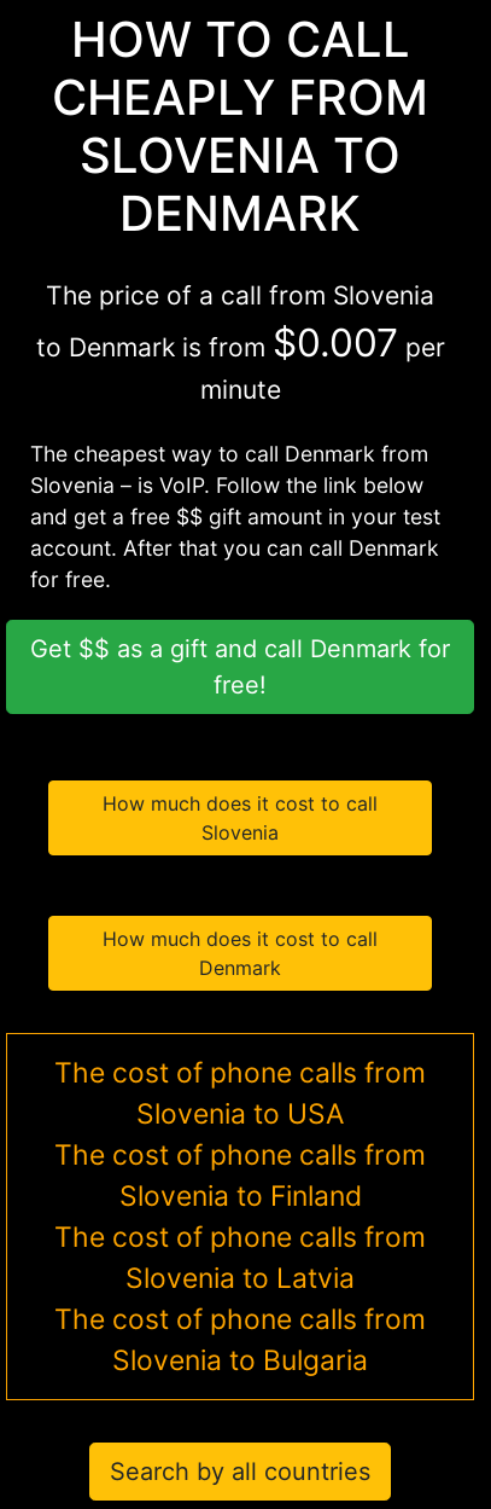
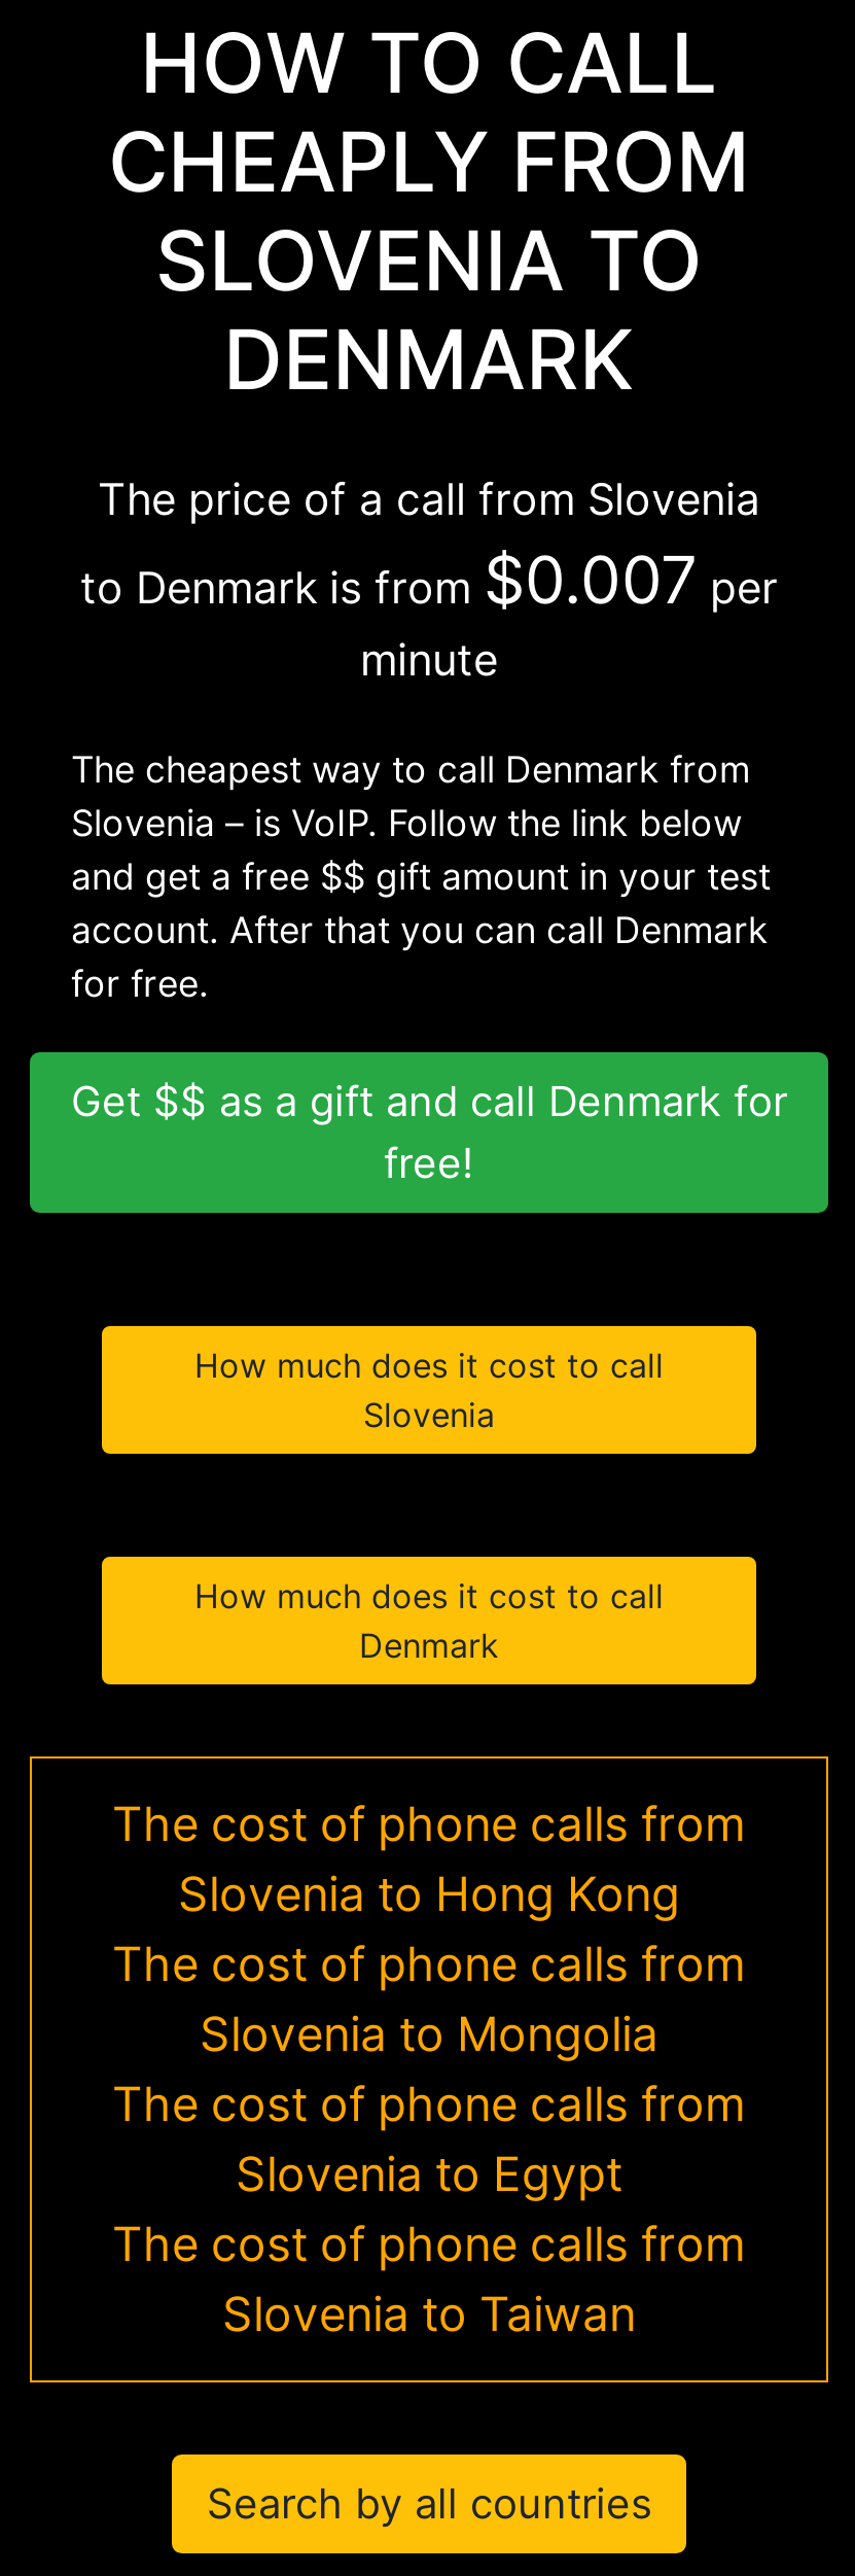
[136,1097,344,1131] Slovenia to USA -> [178,1866,680,1923] Slovenia to Hong Kong
[119,1179,361,1213] Slovenia to Finland -> [200,2006,658,2063] Slovenia to Mongolia
[125,1261,355,1295] Slovenia to Latvia -> [236,2146,622,2203] Slovenia to Egypt
[112,1343,368,1377] Slovenia to Bulgaria -> [222,2286,636,2343] Slovenia to Taiwan

